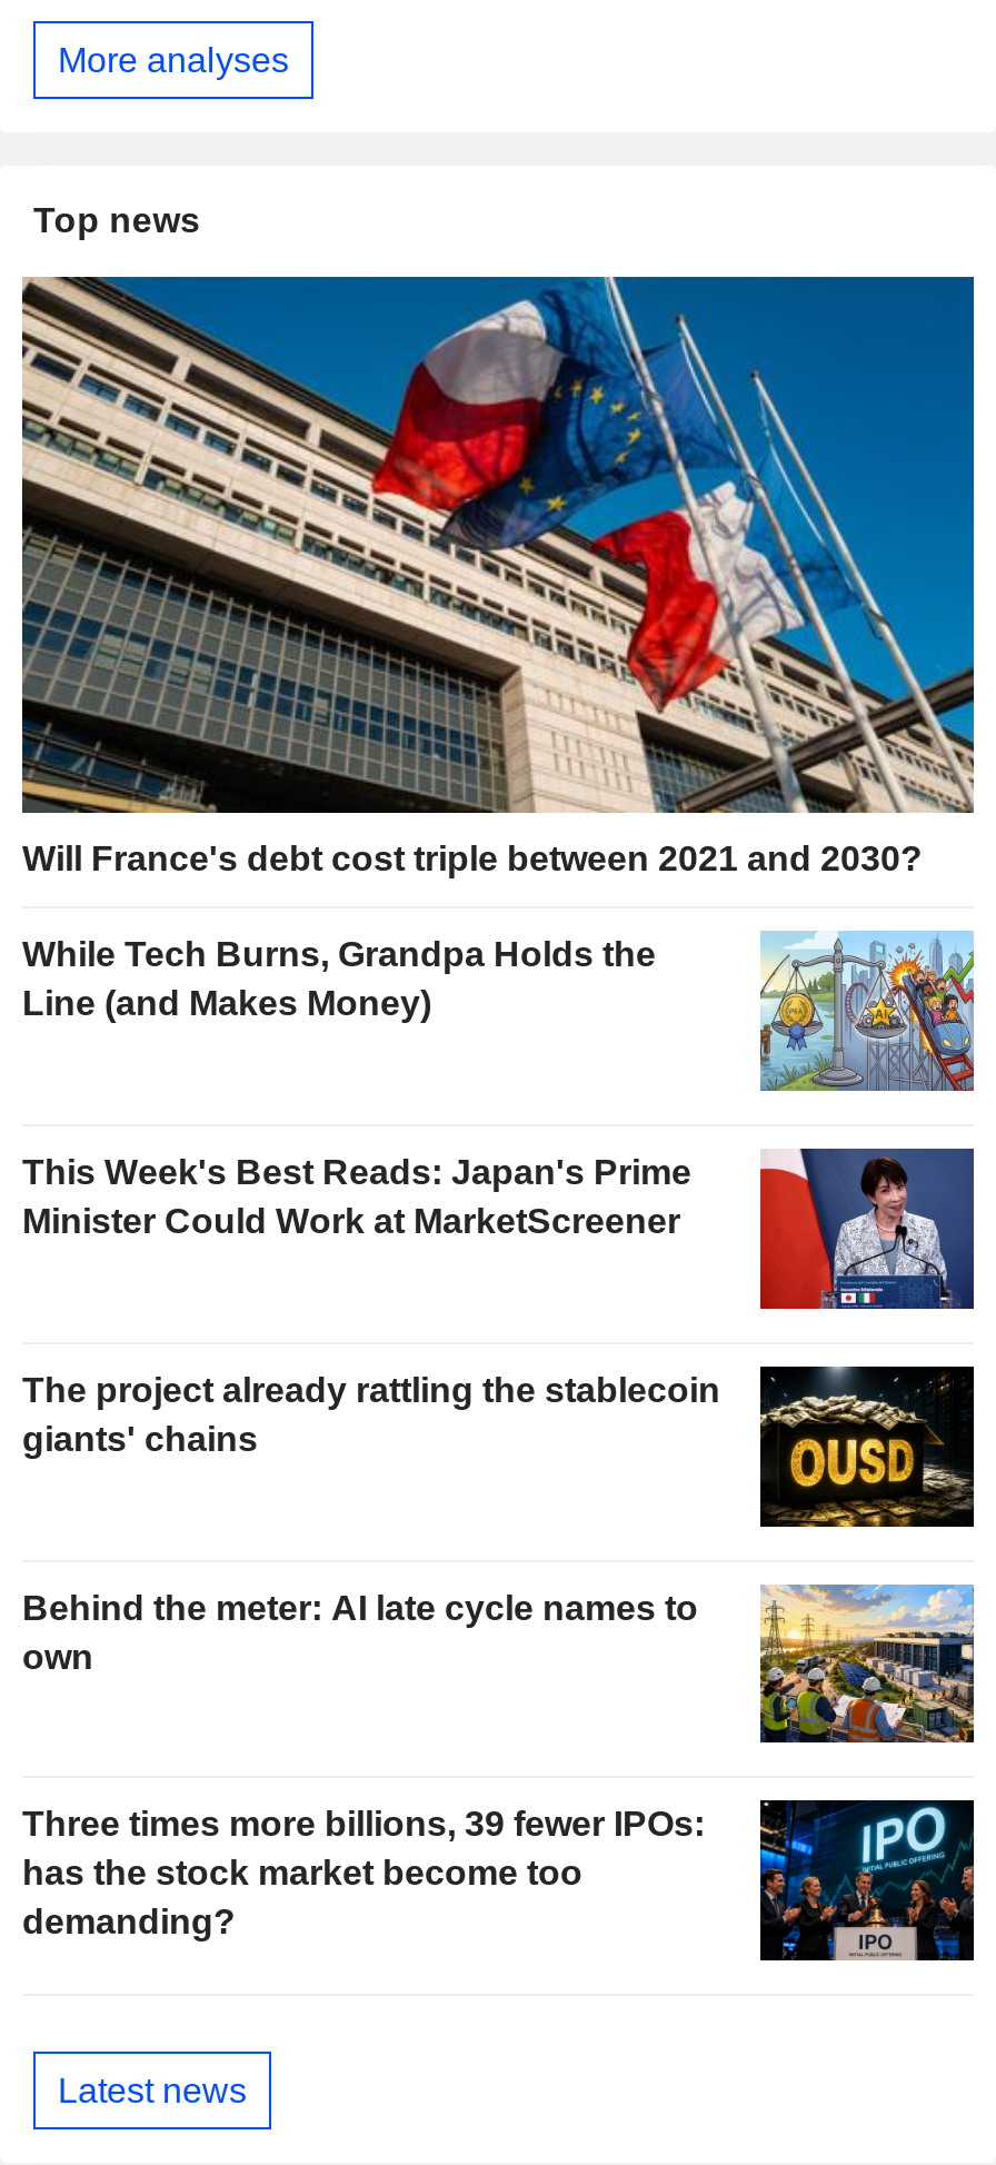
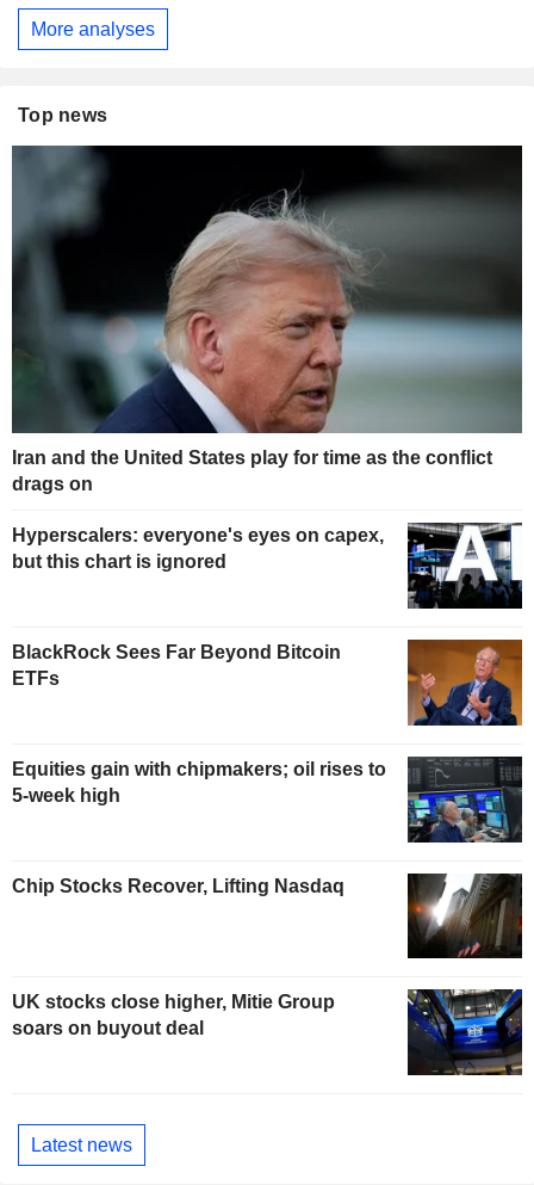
[22,275,976,878] [image] | Will France's debt cost triple between 2021 and 2030? -> [12,144,523,494] [image] | Iran and the United States play for time as the conflict | drags on
[22,935,656,1022] While Tech Burns, Grandpa Holds the | Line (and Makes Money) -> [12,525,384,572] Hyperscalers: everyone's eyes on capex, | but this chart is ignored
[760,931,976,1093] [image] -> [406,521,523,610] [image]
[22,1153,691,1240] This Week's Best Reads: Japan's Prime | Minister Could Work at MarketScreener -> [12,642,341,688] BlackRock Sees Far Beyond Bitcoin | ETFs
[760,1146,976,1311] [image] -> [406,638,523,727] [image]
[22,1367,972,1529] [image] | The project already rattling the stablecoin | giants' chains -> [12,757,522,844] [image] | Equities gain with chipmakers; oil rises to | 5-week high
[22,1588,698,1675] Behind the meter: AI late cycle names to | own -> [12,875,344,896] Chip Stocks Recover, Lifting Nasdaq
[758,1582,976,1745] [image] -> [406,872,522,959] [image]
[22,1806,705,1941] Three times more billions, 39 fewer IPOs: | has the stock market become too | demanding? -> [12,992,335,1039] UK stocks close higher, Mitie Group | soars on buyout deal
[758,1798,976,1960] [image] -> [408,988,523,1075] [image]

